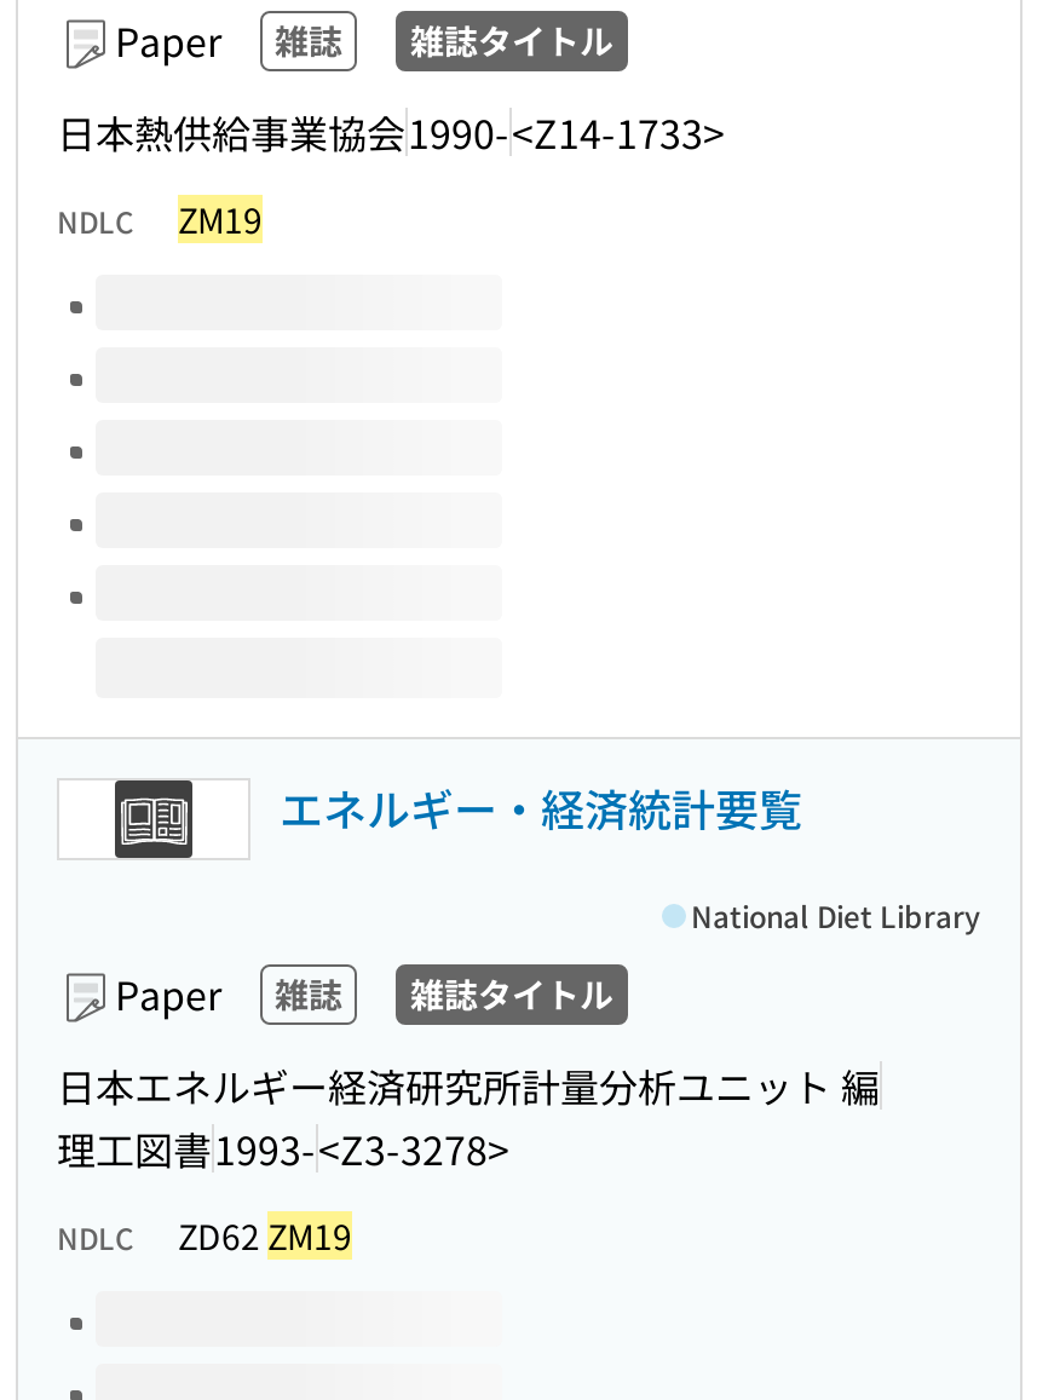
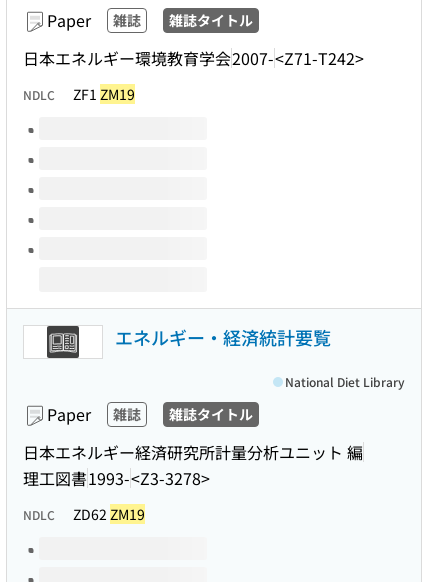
[57,102,725,160] 日本熱供給事業協会1990-<Z14-1733> -> [23,45,364,69] 日本エネルギー環境教育学会2007-<Z71-T242>
[57,195,263,243] NDLC ZM19 -> [23,84,135,104] NDLC ZF1 ZM19

